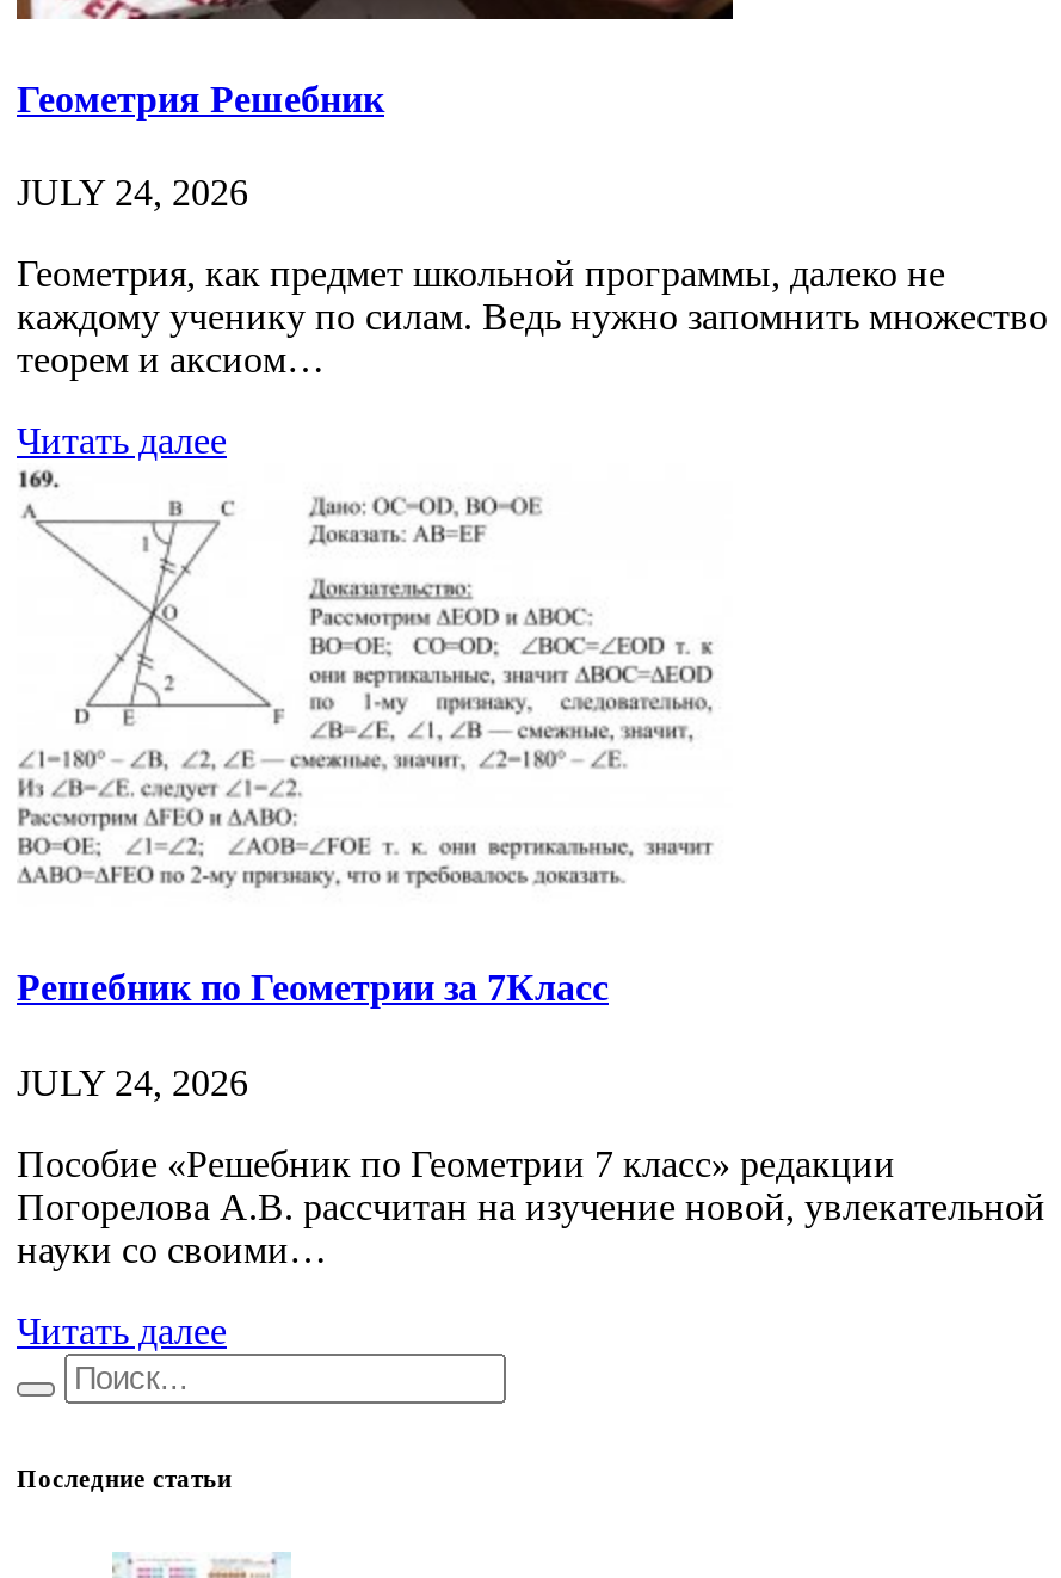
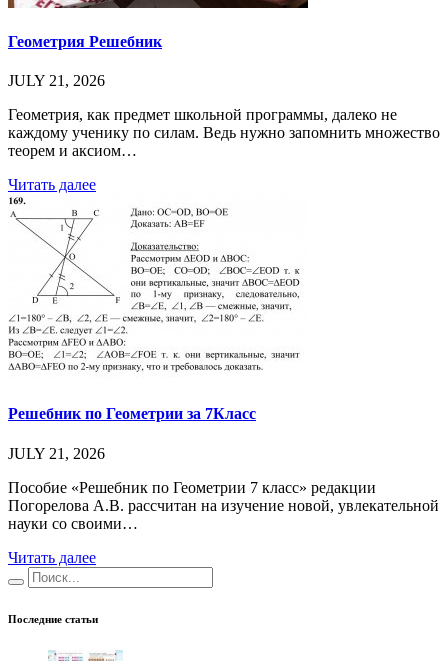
[17,172,248,213] JULY 24, 2026 -> [8,72,105,89] JULY 21, 2026
[17,1061,248,1102] JULY 24, 2026 -> [8,445,105,462] JULY 21, 2026

